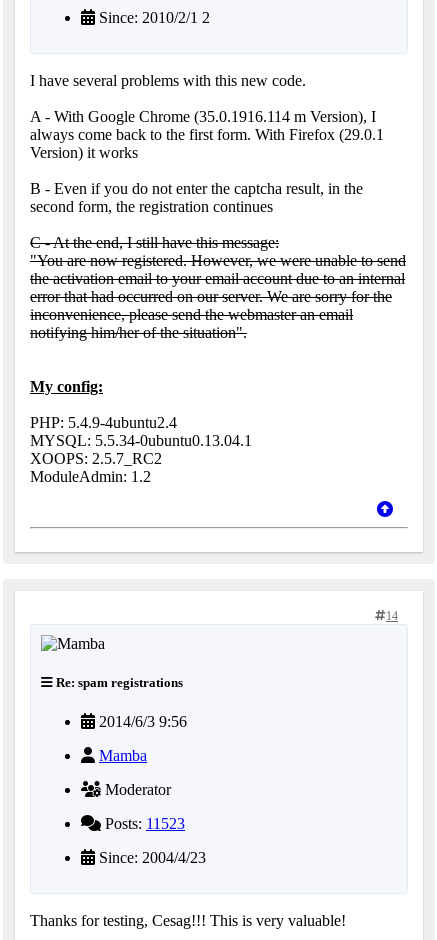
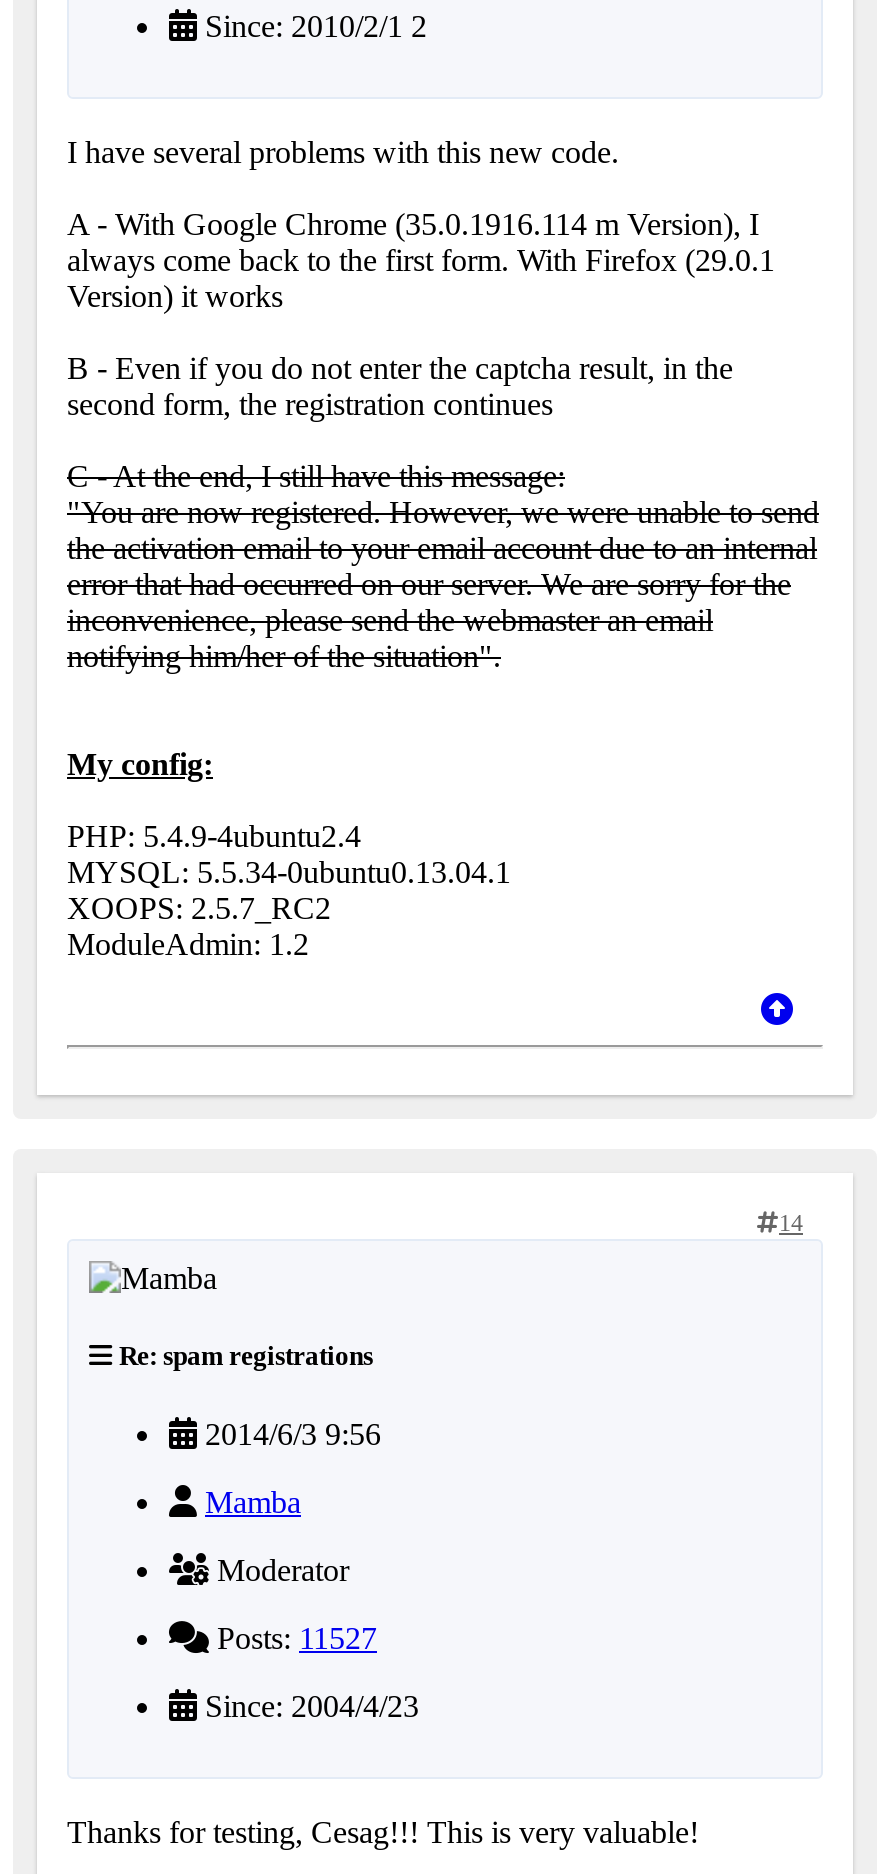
[101,815,185,832] Posts: 11523 -> [209,1622,377,1656] Posts: 11527

